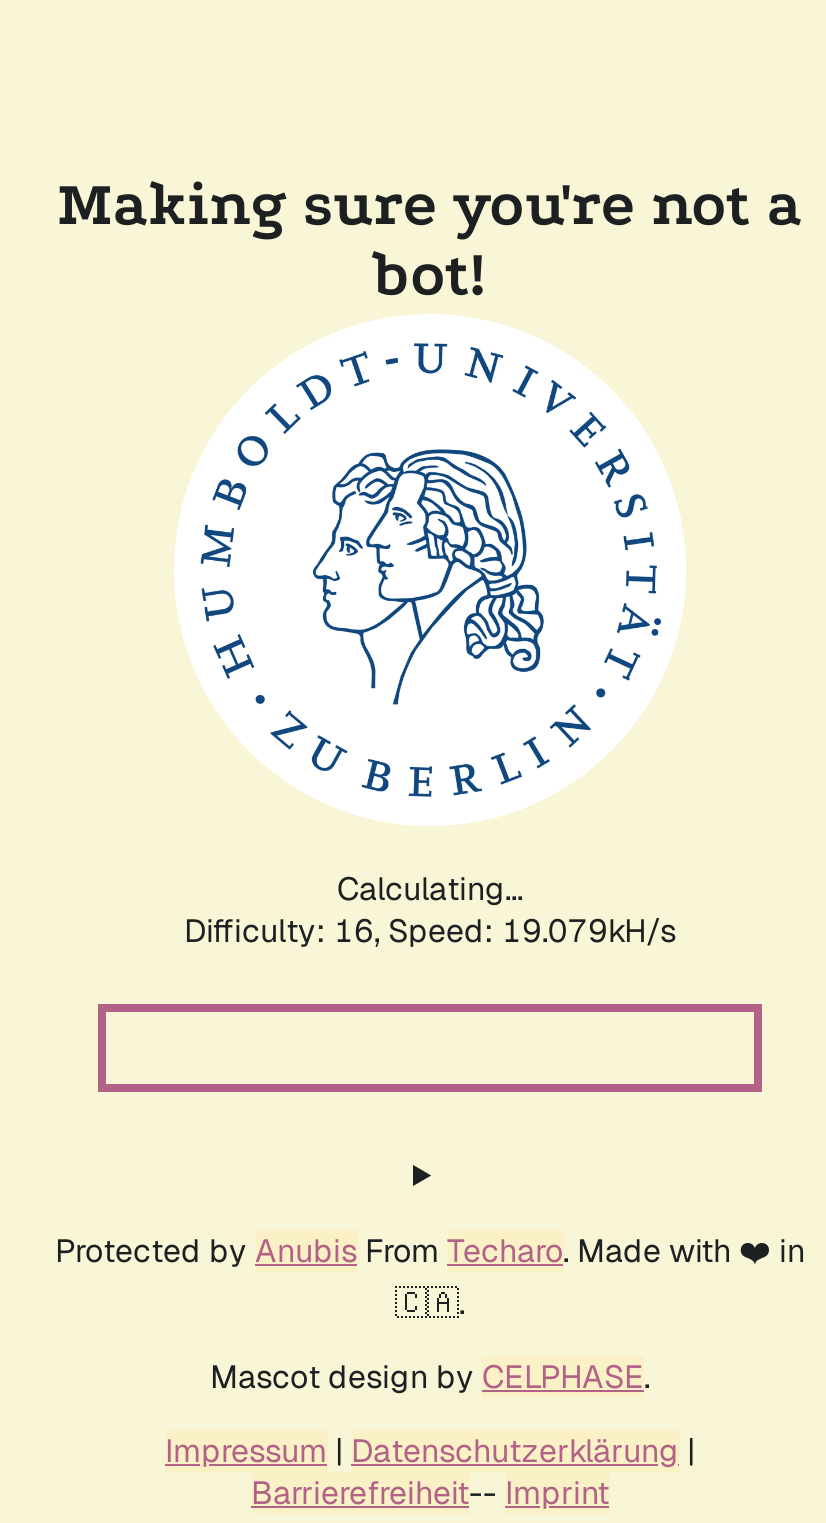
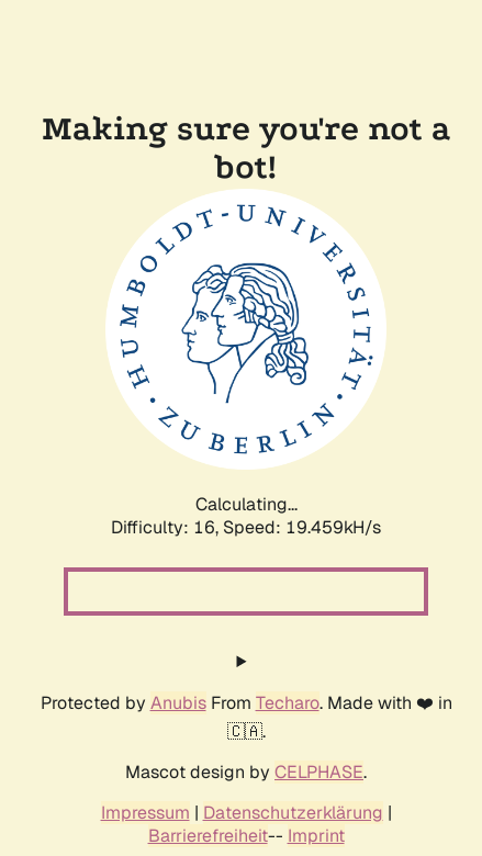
[184,910,676,952] Difficulty: 16, Speed: 19.079kH/s -> [111,516,381,539] Difficulty: 16, Speed: 19.459kH/s

